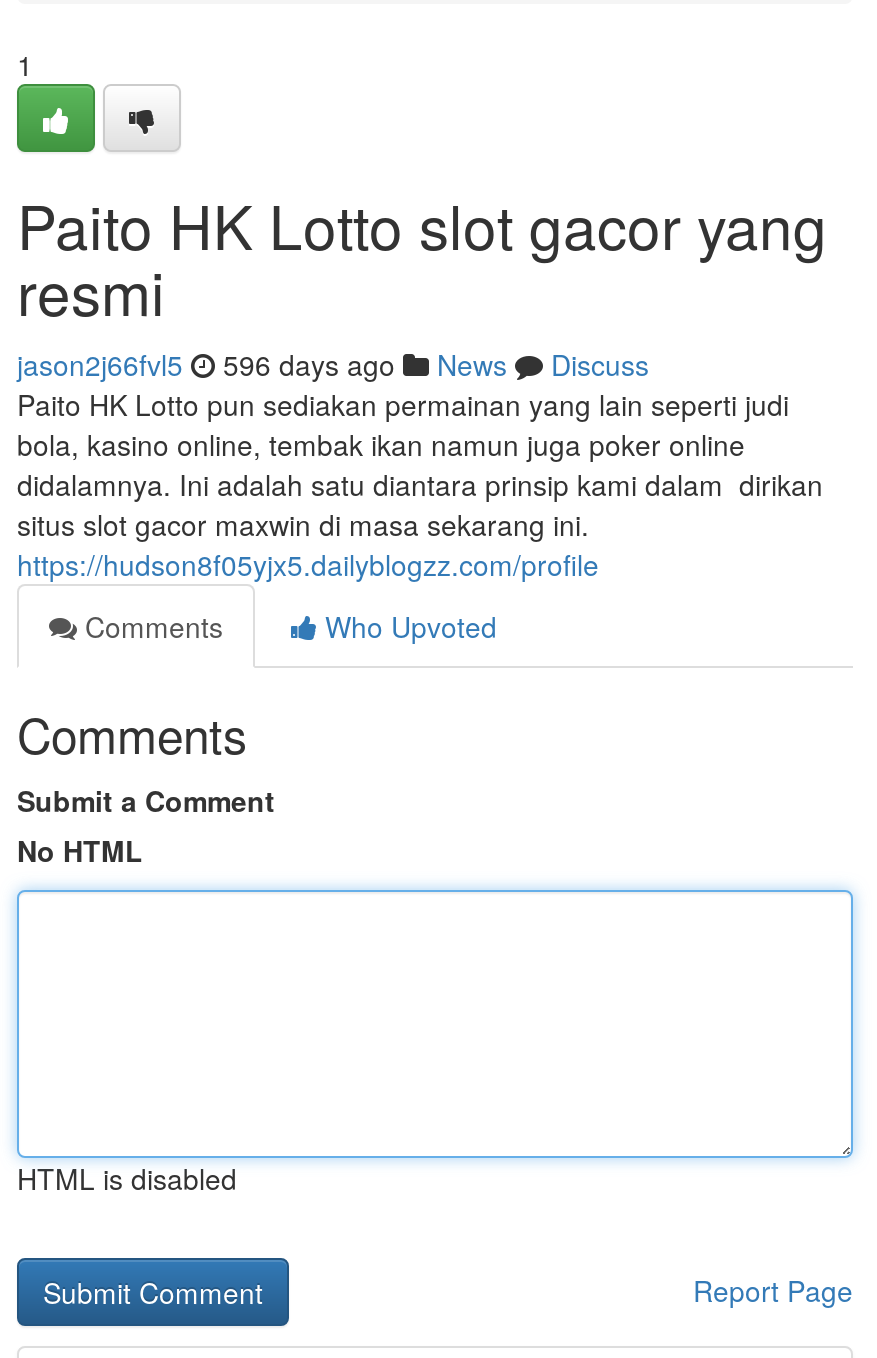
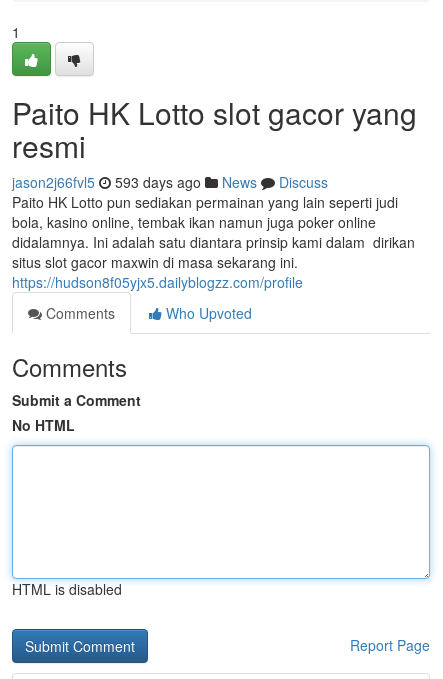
[17,344,649,384] jason2j66fvl5 596 days ago News Discuss -> [12,172,328,192] jason2j66fvl5 593 days ago News Discuss

